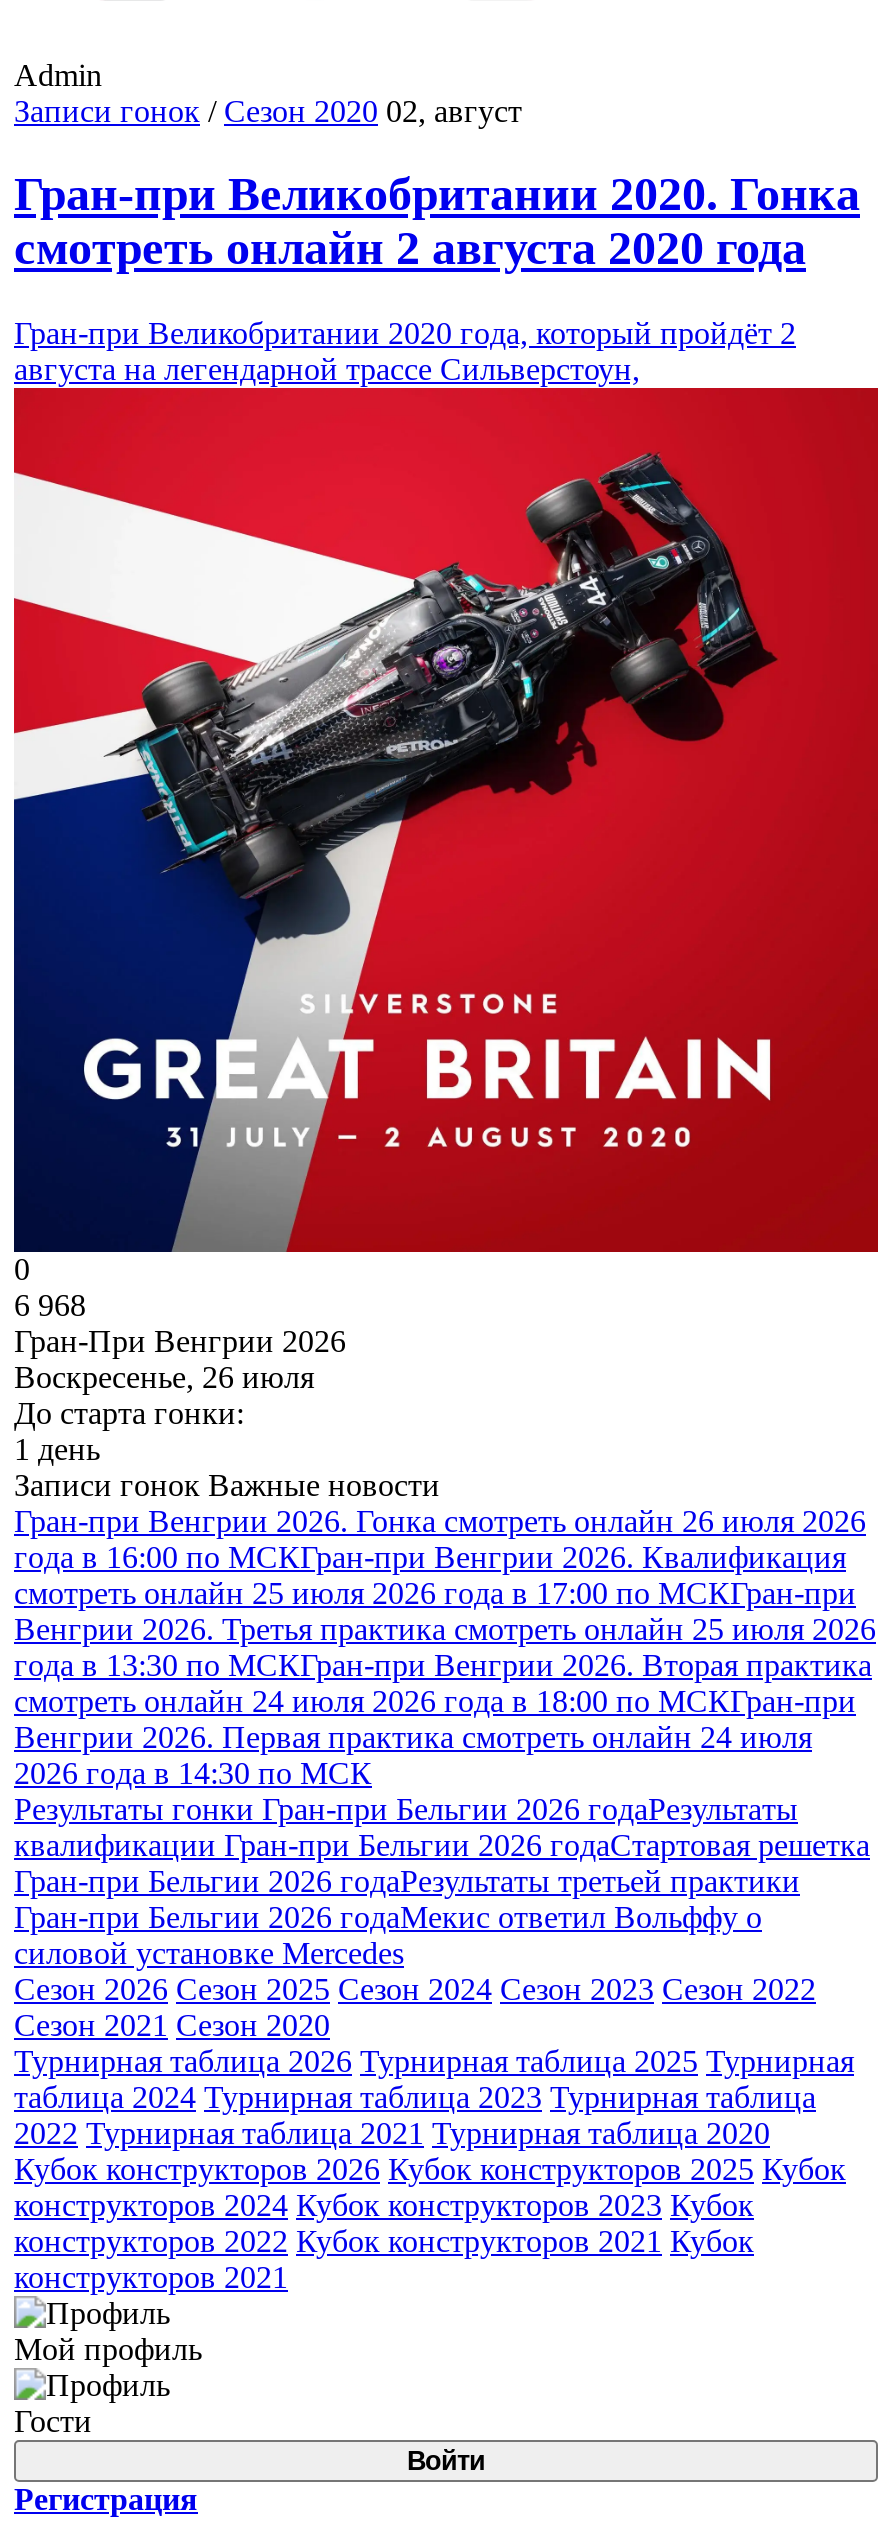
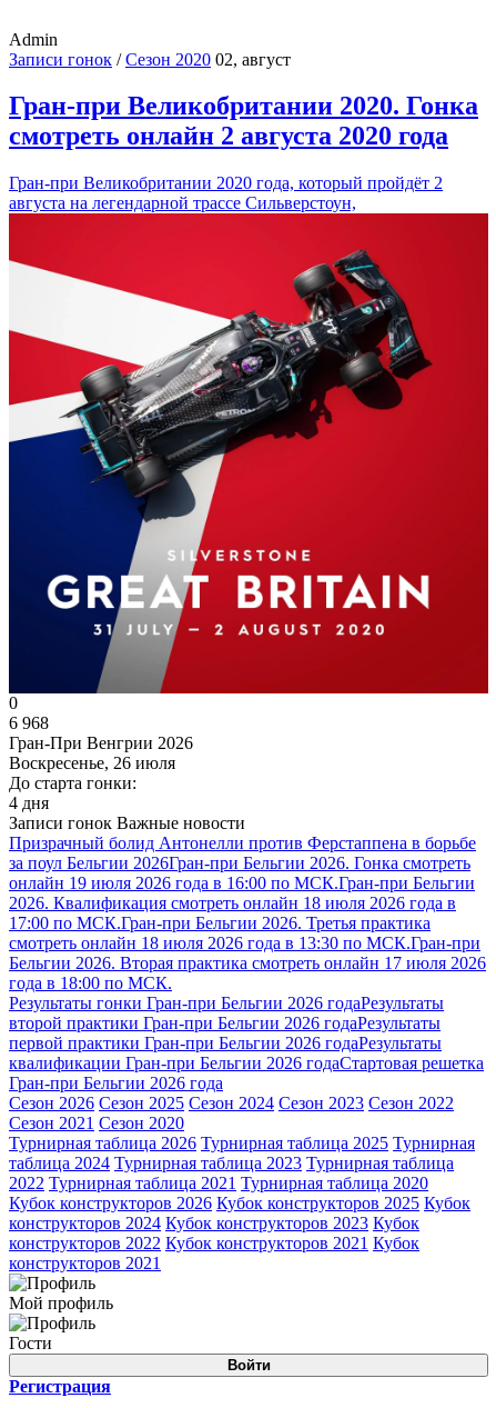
[14,1433,100,1467] 1 день -> [9,794,49,813] 4 дня
[14,1505,876,1791] Гран-при Венгрии 2026. Гонка смотреть онлайн 26 июля 2026 | года в 16:00 по МСКГран-при Венгрии 2026. Квалификация | смотреть онлайн 25 июля 2026 года в 17:00 по МСКГран-при | Венгрии 2026. Третья практика смотреть онлайн 25 июля 2026 | года в 13:30 по МСКГран-при Венгрии 2026. Вторая практика | смотреть онлайн 24 июля 2026 года в 18:00 по МСКГран-при | Венгрии 2026. Первая практика смотреть онлайн 24 июля | 2026 года в 14:30 по МСК -> [9,834,486,993] Призрачный болид Антонелли против Ферстаппена в борьбе | за поул Бельгии 2026Гран-при Бельгии 2026. Гонка смотреть | онлайн 19 июля 2026 года в 16:00 по МСК.Гран-при Бельгии | 2026. Квалификация смотреть онлайн 18 июля 2026 года в | 17:00 по МСК.Гран-при Бельгии 2026. Третья практика | смотреть онлайн 18 июля 2026 года в 13:30 по МСК.Гран-при | Бельгии 2026. Вторая практика смотреть онлайн 17 июля 2026 | года в 18:00 по МСК.
none -> [9,1014,442,1053] второй практики Гран-при Бельгии 2026 годаРезультаты | первой практики Гран-при Бельгии 2026 годаРезультаты
moved [14,1829,870,1863] -> [9,1054,484,1073]: квалификации Гран-при Бельгии 2026 годаСтартовая решетка
[14,1865,800,1971] Гран-при Бельгии 2026 годаРезультаты третьей практики | Гран-при Бельгии 2026 годаМекис ответил Вольффу о | силовой установке Mercedes -> [9,1074,223,1093] Гран-при Бельгии 2026 года

